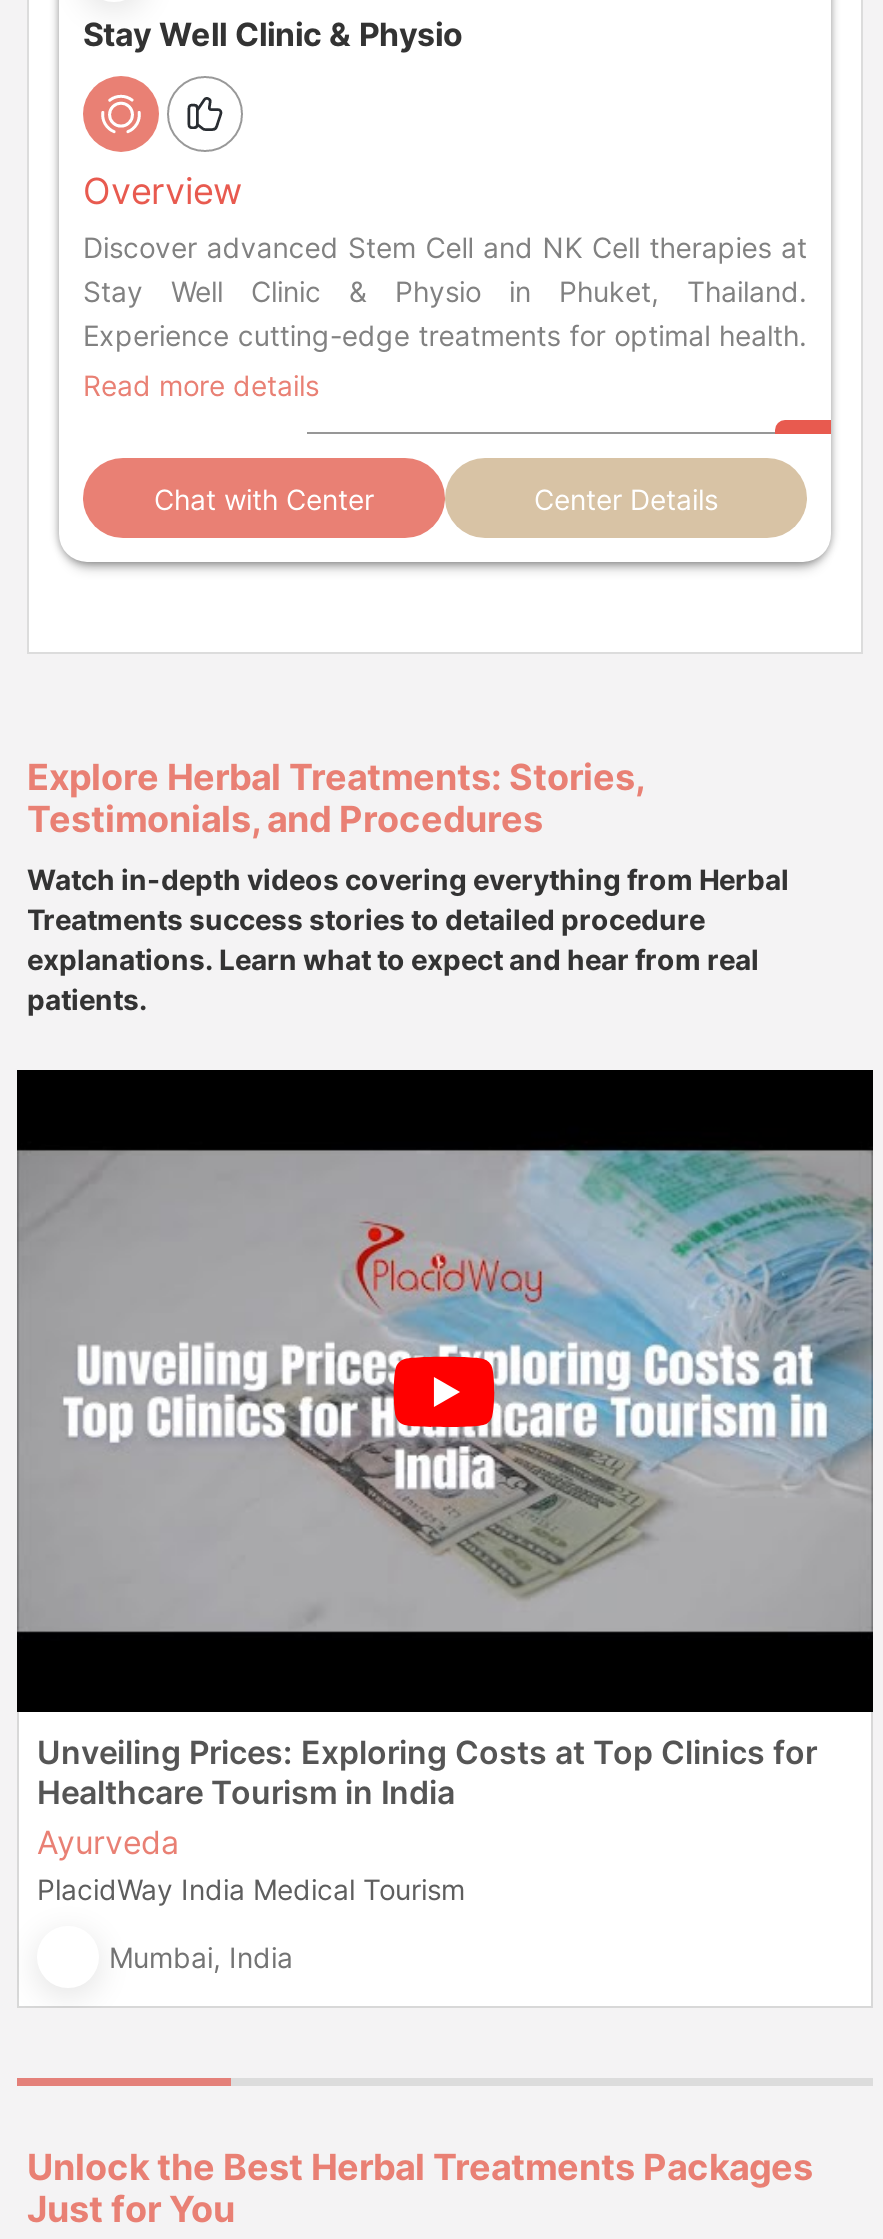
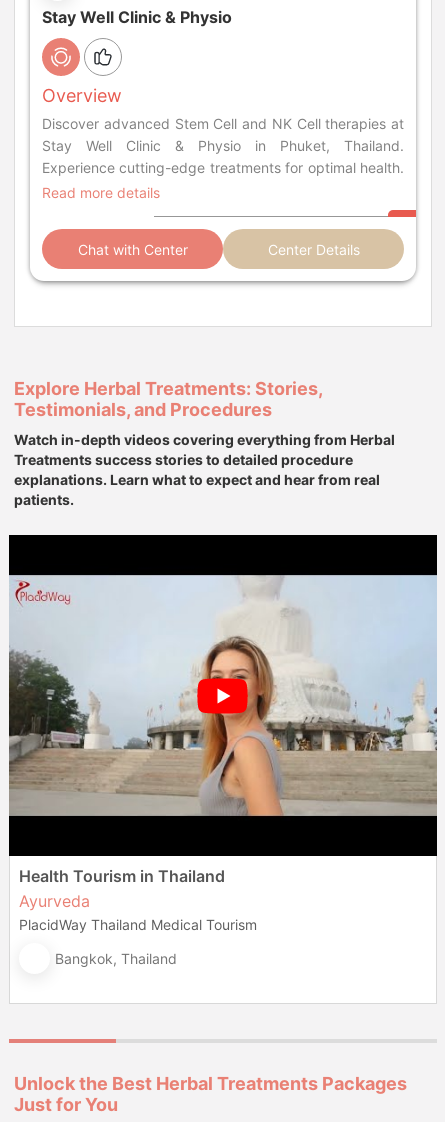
[17,1150,873,1632] [image] -> [9,575,436,816] [image]
[37,1732,817,1812] Unveiling Prices: Exploring Costs at Top Clinics for | Healthcare Tourism in India -> [19,866,225,886] Health Tourism in Thailand
moved [37,1822,179,1862] -> [19,891,90,911]: Ayurveda
[37,1872,465,1906] PlacidWay India Medical Tourism -> [19,916,257,933] PlacidWay Thailand Medical Tourism
[109,1939,293,1973] Mumbai, India -> [55,949,177,966] Bangkok, Thailand

